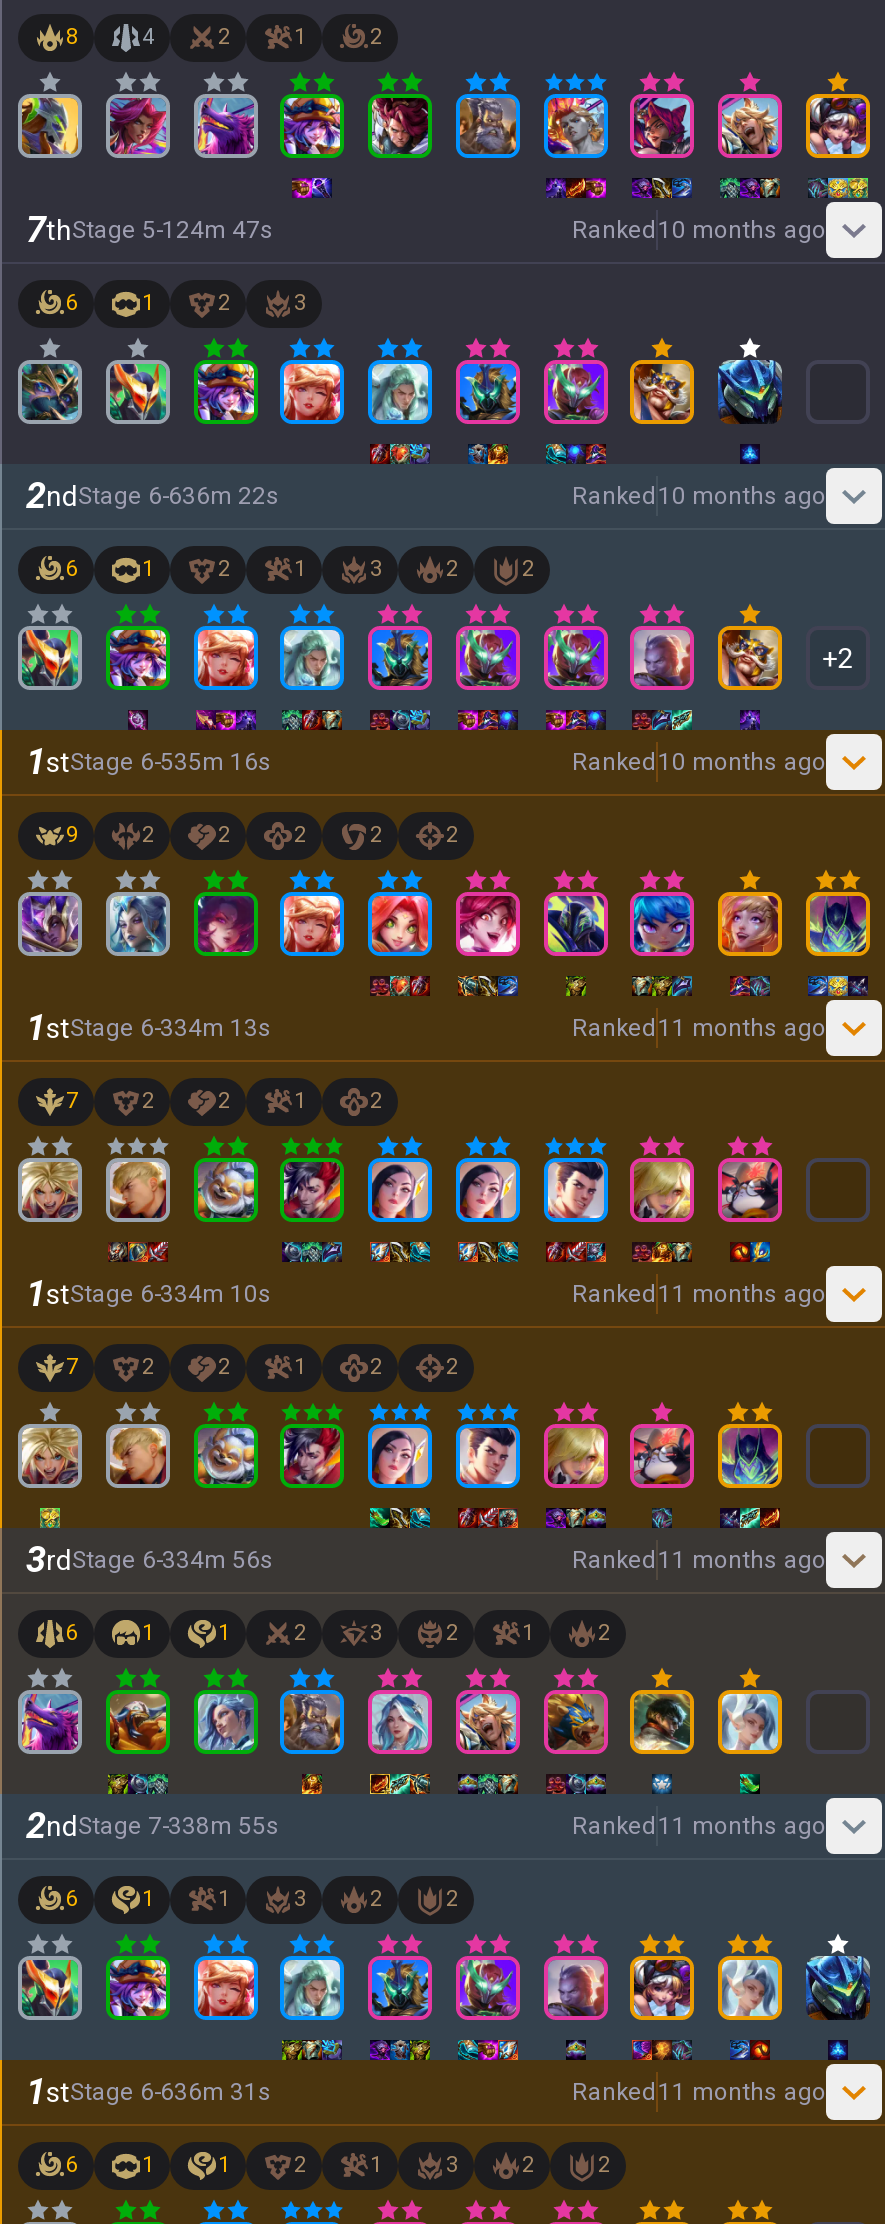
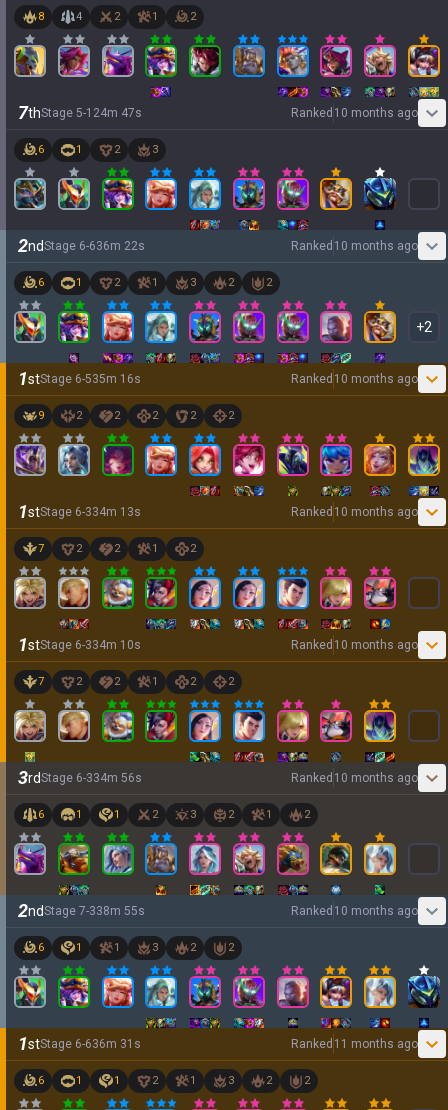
[572,1014,826,1042] Ranked 11 months ago -> [291,505,418,519] Ranked 10 months ago
[572,1280,826,1308] Ranked 11 months ago -> [291,638,418,652] Ranked 10 months ago
[572,1546,826,1574] Ranked 11 months ago -> [291,771,418,785] Ranked 10 months ago
[572,1812,826,1840] Ranked 11 months ago -> [291,904,418,918] Ranked 10 months ago

